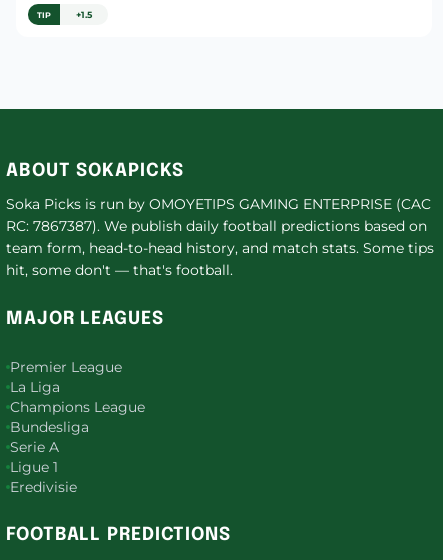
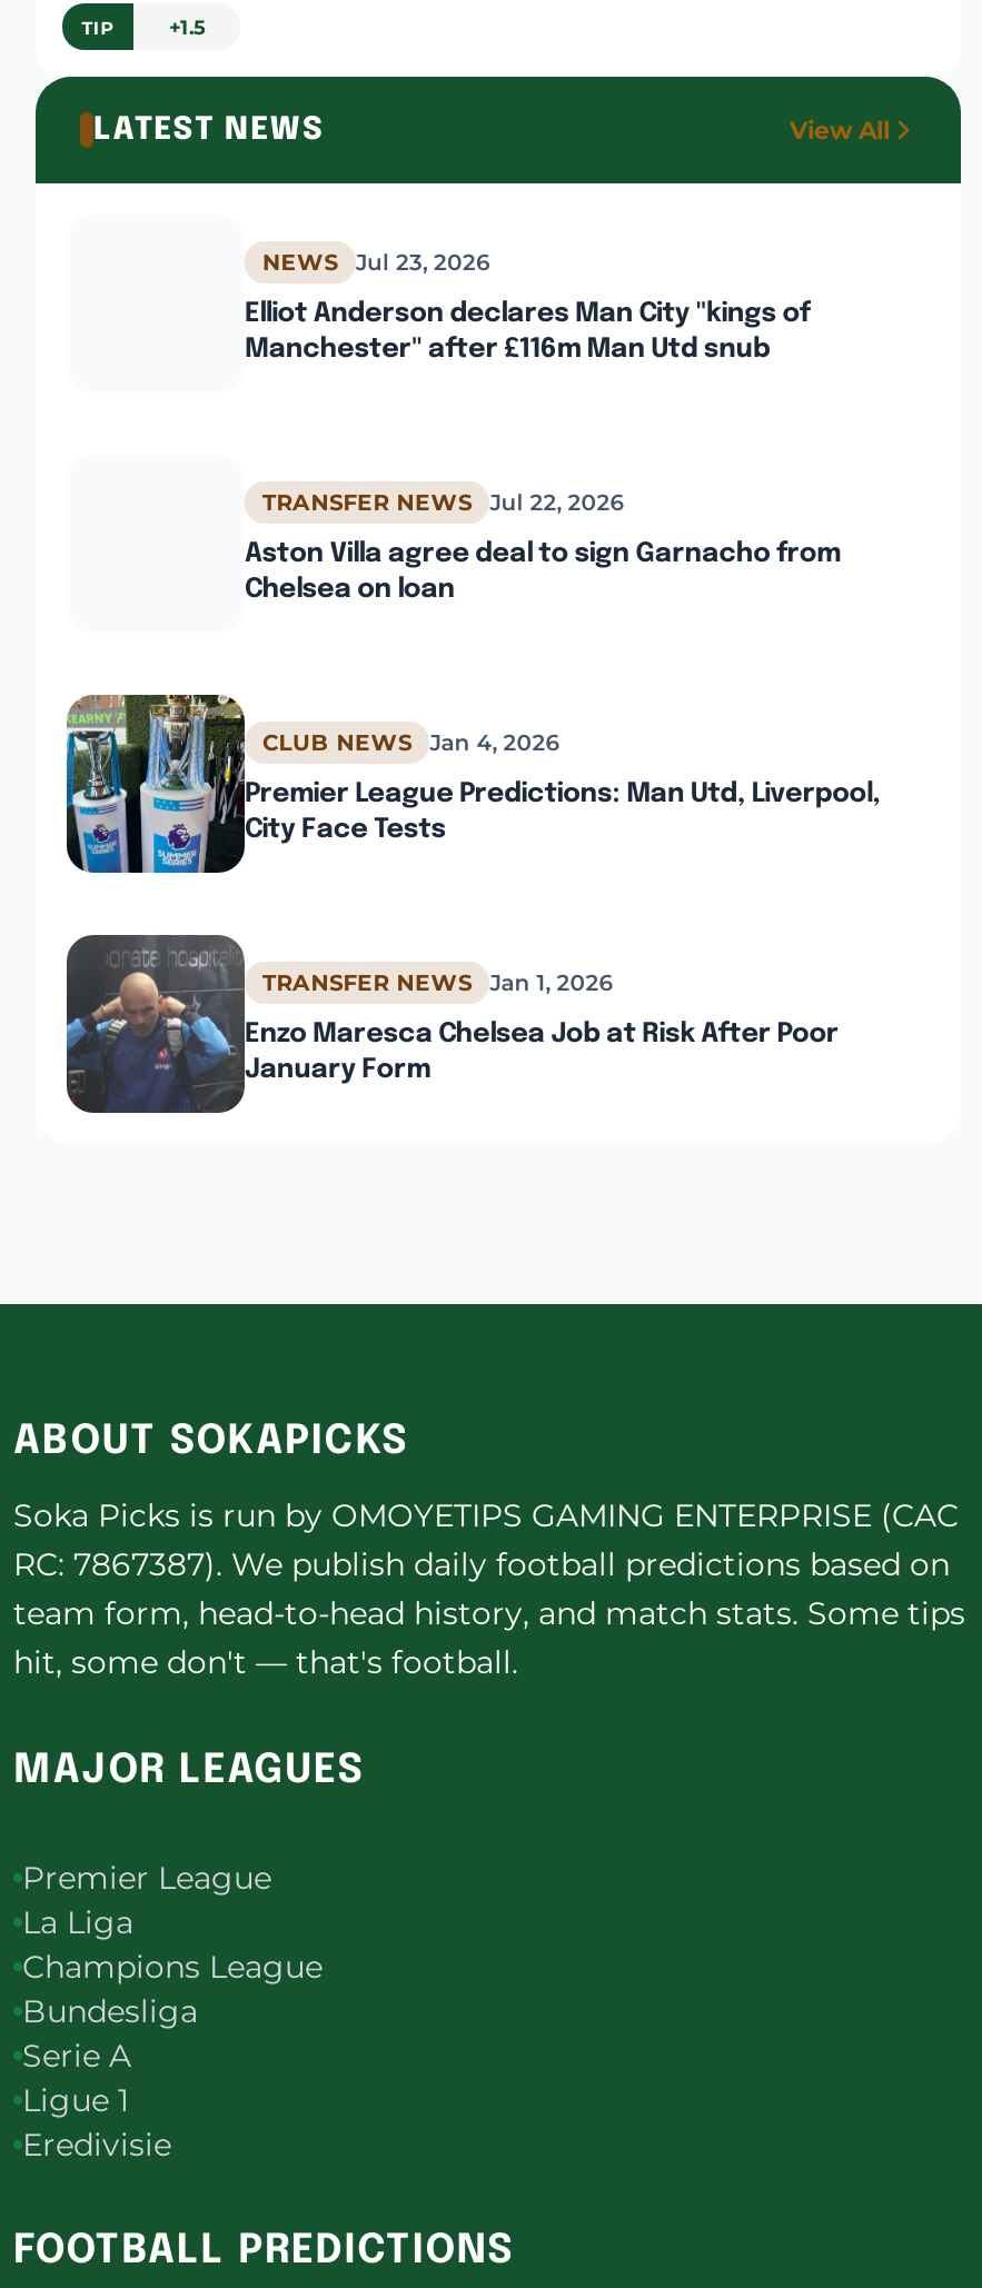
none -> [33,74,963,186] [image] | LATEST NEWS | View All
none -> [62,933,839,1117] [image] | TRANSFER NEWS | Jan 1, 2026 | Enzo Maresca Chelsea Job at Risk After Poor | January Form
none -> [65,693,881,875] [image] | CLUB NEWS | Jan 4, 2026 | Premier League Predictions: Man Utd, Liverpool, | City Face Tests
none -> [245,247,810,362] NEWS | Jul 23, 2026 | Elliot Anderson declares Man City "kings of | Manchester" after £116m Man Utd snub
none -> [245,487,840,603] TRANSFER NEWS | Jul 22, 2026 | Aston Villa agree deal to sign Garnacho from | Chelsea on loan

